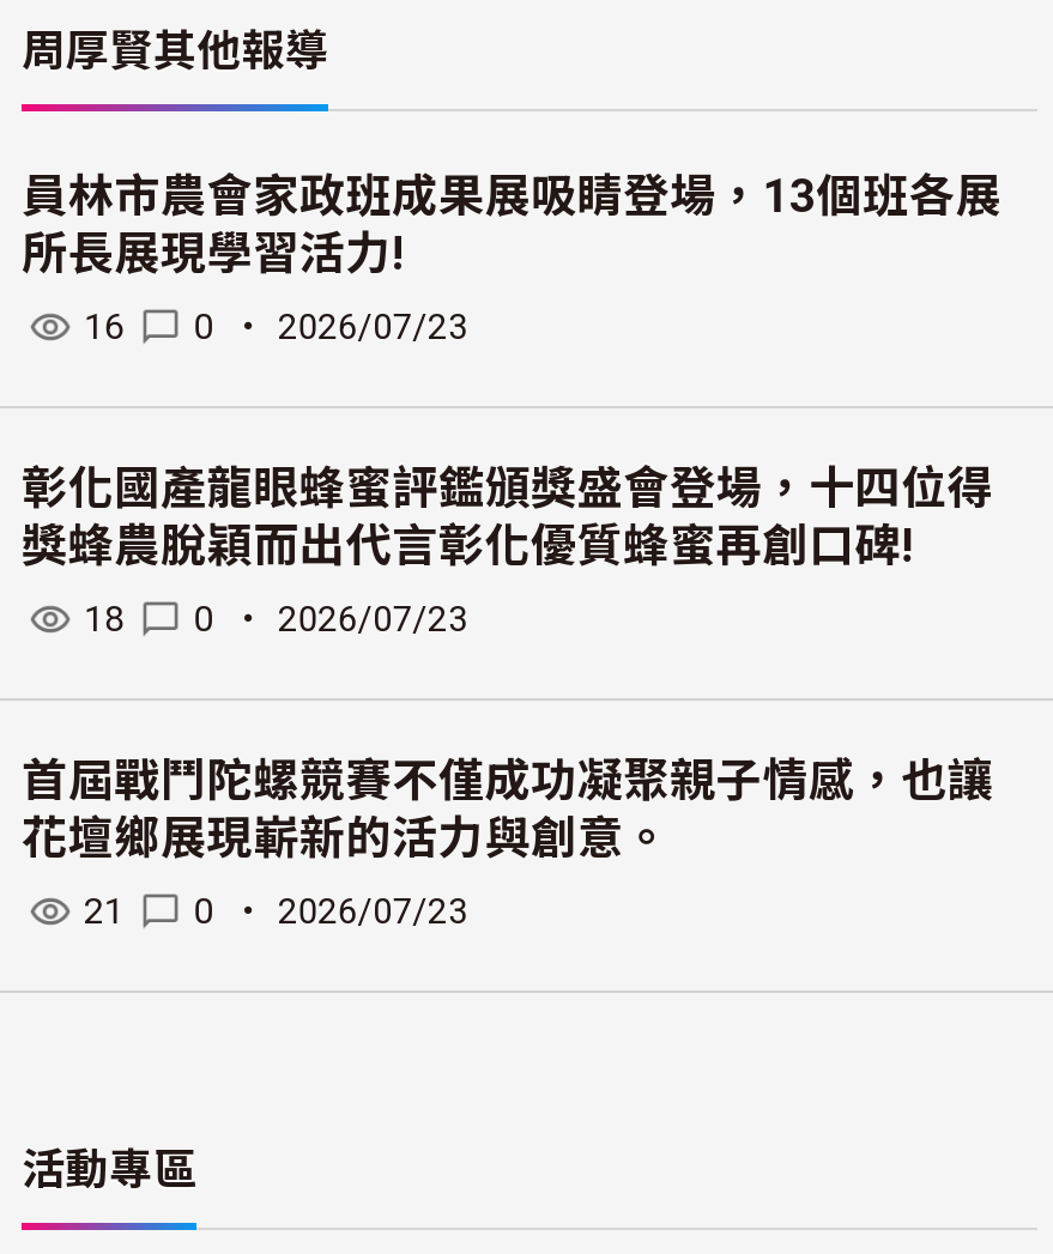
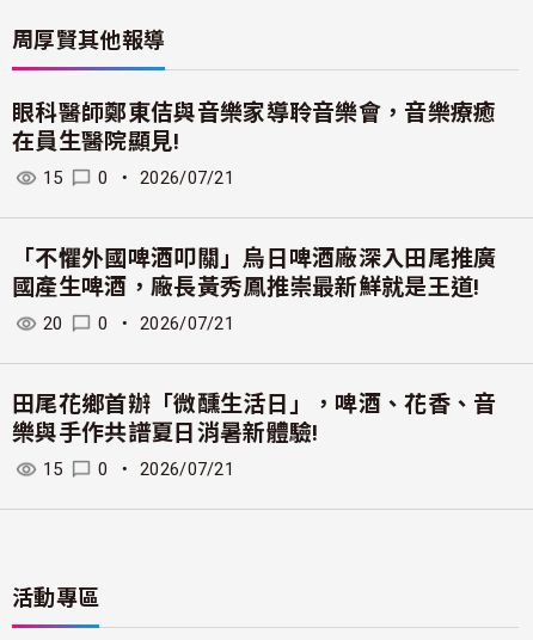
[22,168,1001,348] 員林市農會家政班成果展吸睛登場，13個班各展 | 所長展現學習活力! | 16 | 0 ・2026/07/23 -> [12,99,497,188] 眼科醫師鄭東佶與音樂家導聆音樂會，音樂療癒 | 在員生醫院顯見! | 15 | 0 ・2026/07/21
[22,460,994,640] 彰化國產龍眼蜂蜜評鑑頒獎盛會登場，十四位得 | 獎蜂農脫穎而出代言彰化優質蜂蜜再創口碑! | 18 | 0 ・2026/07/23 -> [12,244,497,334] 「不懼外國啤酒叩關」烏日啤酒廠深入田尾推廣 | 國產生啤酒，廠長黃秀鳳推崇最新鮮就是王道! | 20 | 0 ・2026/07/21
[22,753,994,932] 首屆戰鬥陀螺競賽不僅成功凝聚親子情感，也讓 | 花壇鄉展現嶄新的活力與創意。 | 21 | 0 ・2026/07/23 -> [12,390,497,480] 田尾花鄉首辦「微醺生活日」，啤酒、花香、音 | 樂與手作共譜夏日消暑新體驗! | 15 | 0 ・2026/07/21

